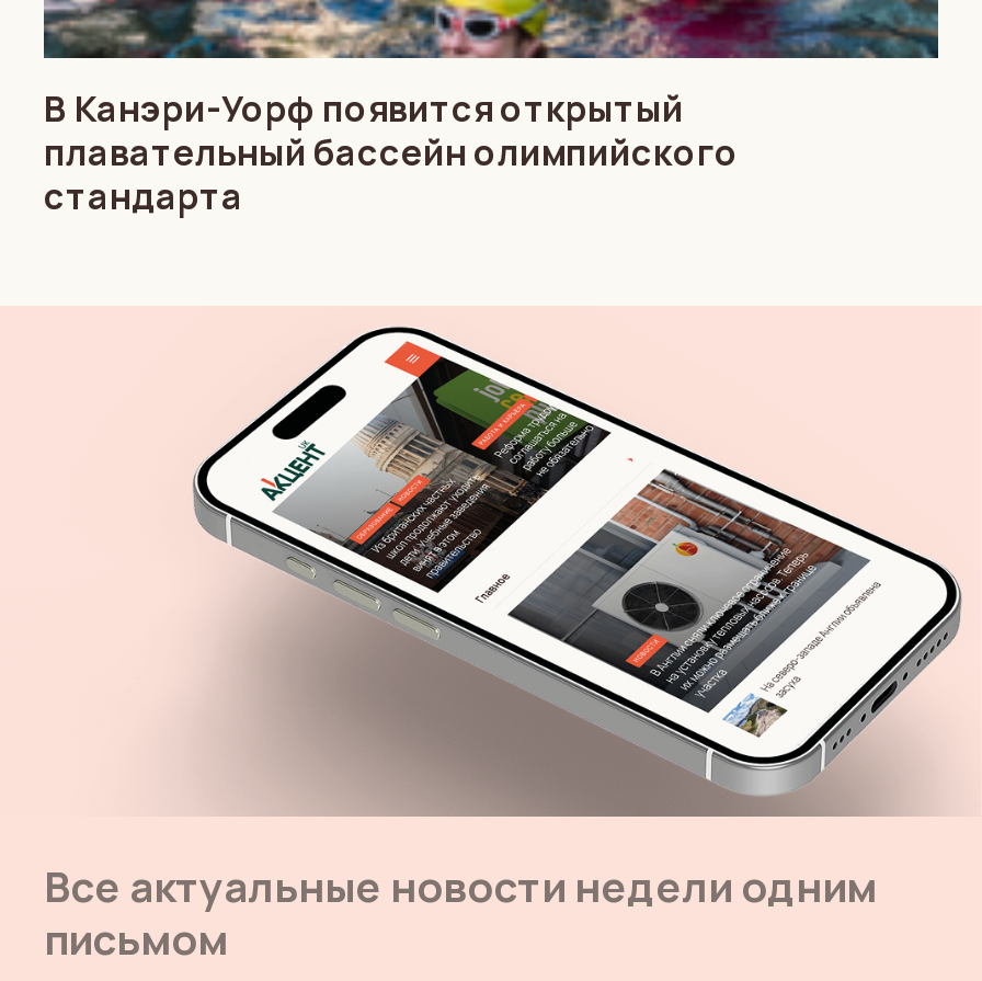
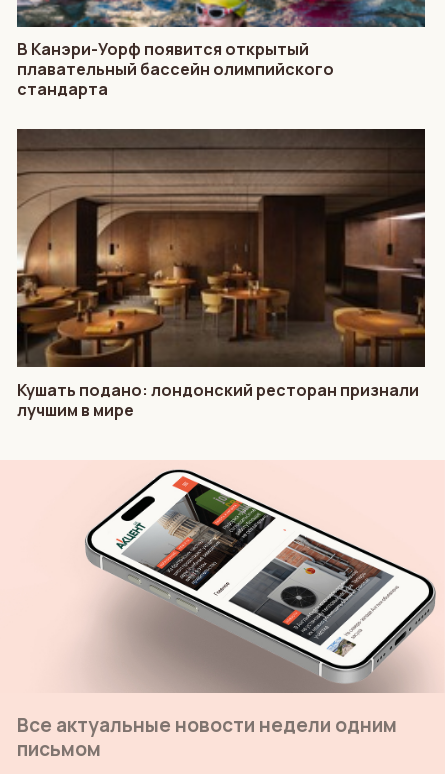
none -> [16,128,426,421] [image] | Кушать подано: лондонский ресторан признали | лучшим в мире

